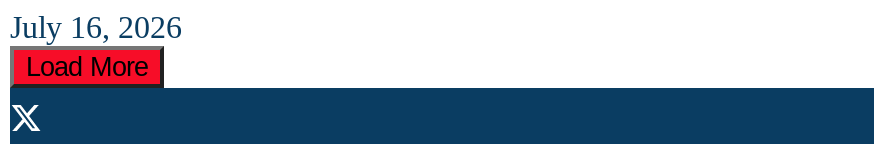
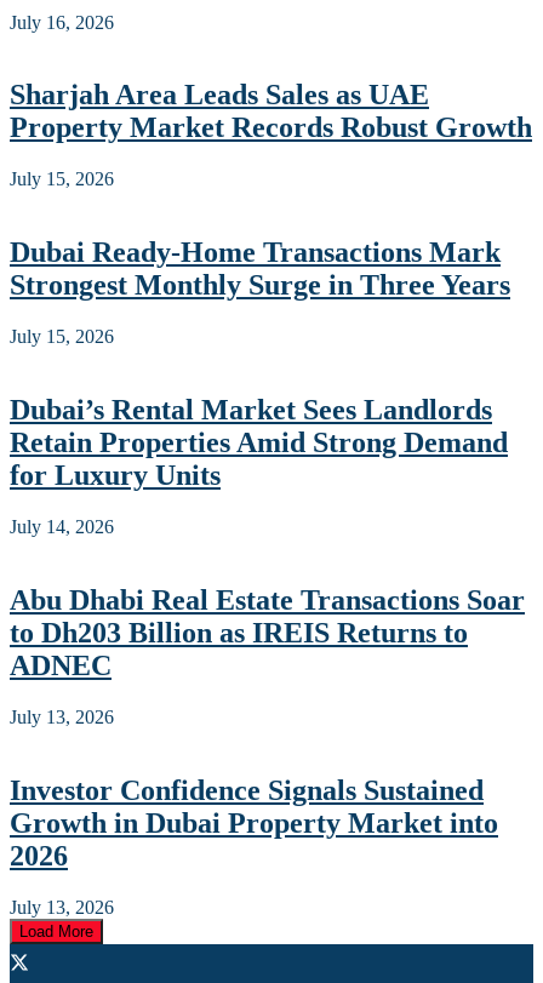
none -> [10,79,532,917] Sharjah Area Leads Sales as UAE | Property Market Records Robust Growth | July 15, 2026 | Dubai Ready-Home Transactions Mark | Strongest Monthly Surge in Three Years | July 15, 2026 | Dubai’s Rental Market Sees Landlords | Retain Properties Amid Strong Demand | for Luxury Units | July 14, 2026 | Abu Dhabi Real Estate Transactions Soar | to Dh203 Billion as IREIS Returns to | ADNEC | July 13, 2026 | Investor Confidence Signals Sustained | Growth in Dubai Property Market into | 2026 | July 13, 2026

